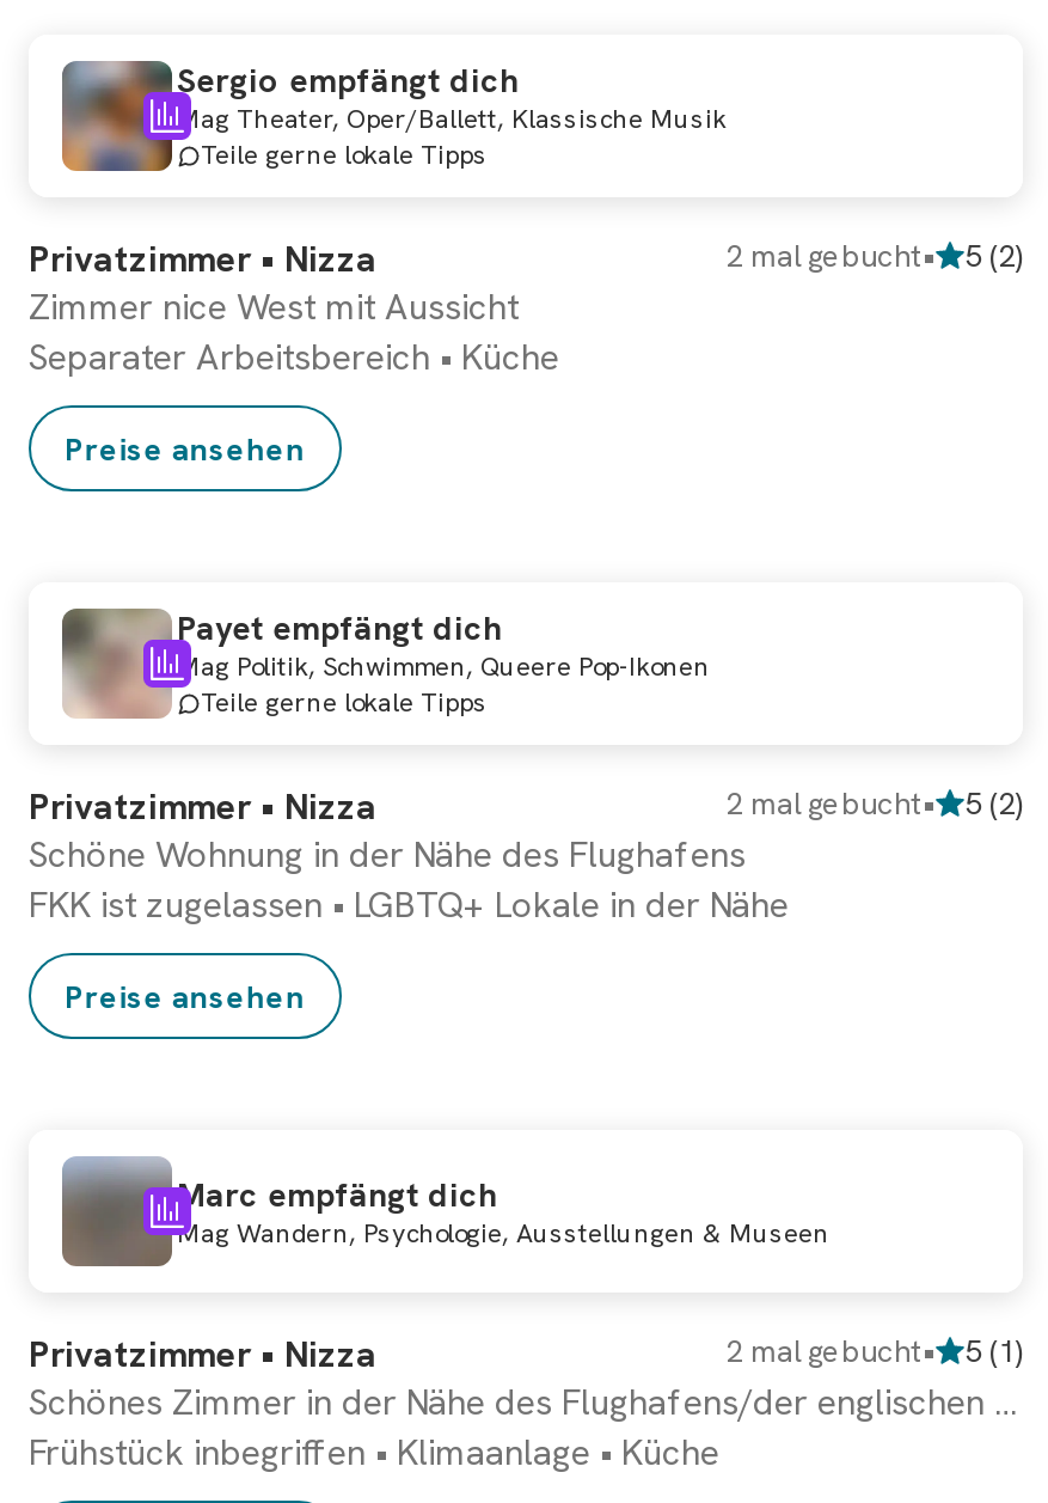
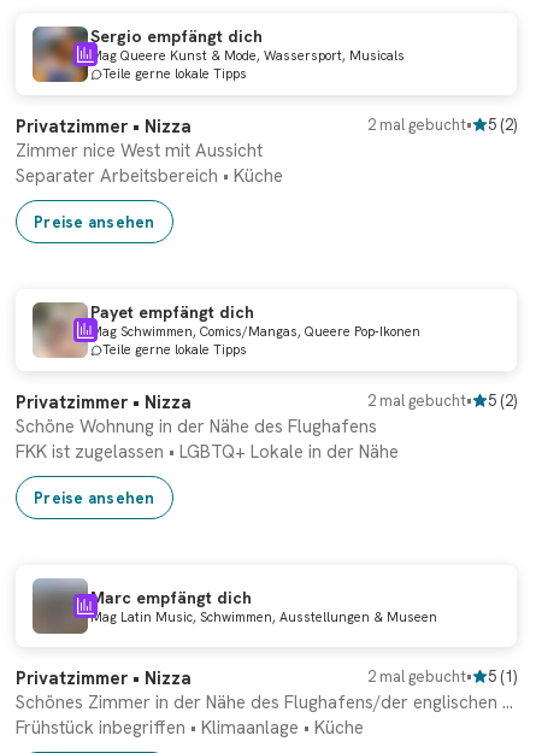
[177,102,727,135] Mag Theater, Oper/Ballett, Klassische Musik -> [90,47,405,64] Mag Queere Kunst & Mode, Wassersport, Musicals
[177,649,710,683] Mag Politik, Schwimmen, Queere Pop-Ikonen -> [90,323,420,340] Mag Schwimmen, Comics/Mangas, Queere Pop-Ikonen
[177,1215,829,1248] Mag Wandern, Psychologie, Ausstellungen & Museen -> [90,608,437,625] Mag Latin Music, Schwimmen, Ausstellungen & Museen

